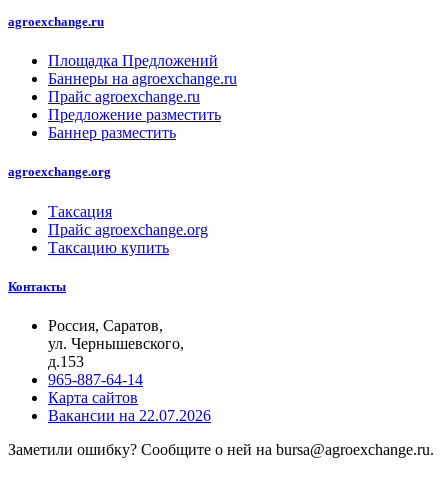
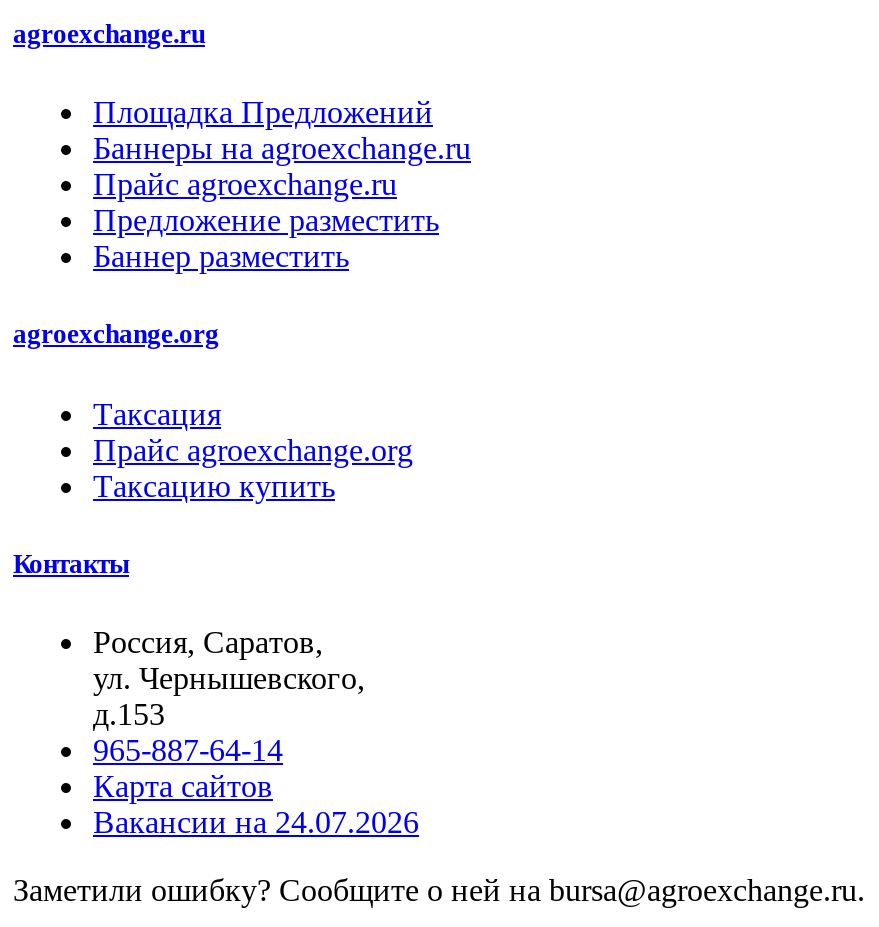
[48,407,211,424] Вакансии на 22.07.2026 -> [93,805,419,839] Вакансии на 24.07.2026

